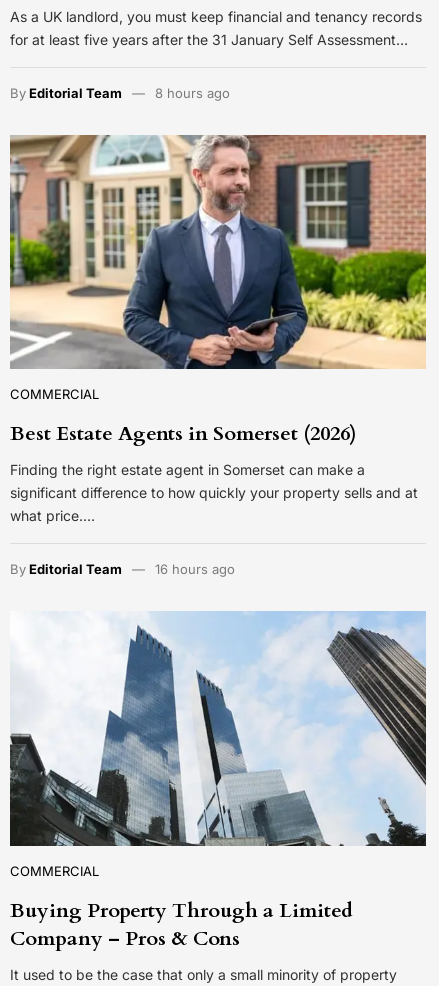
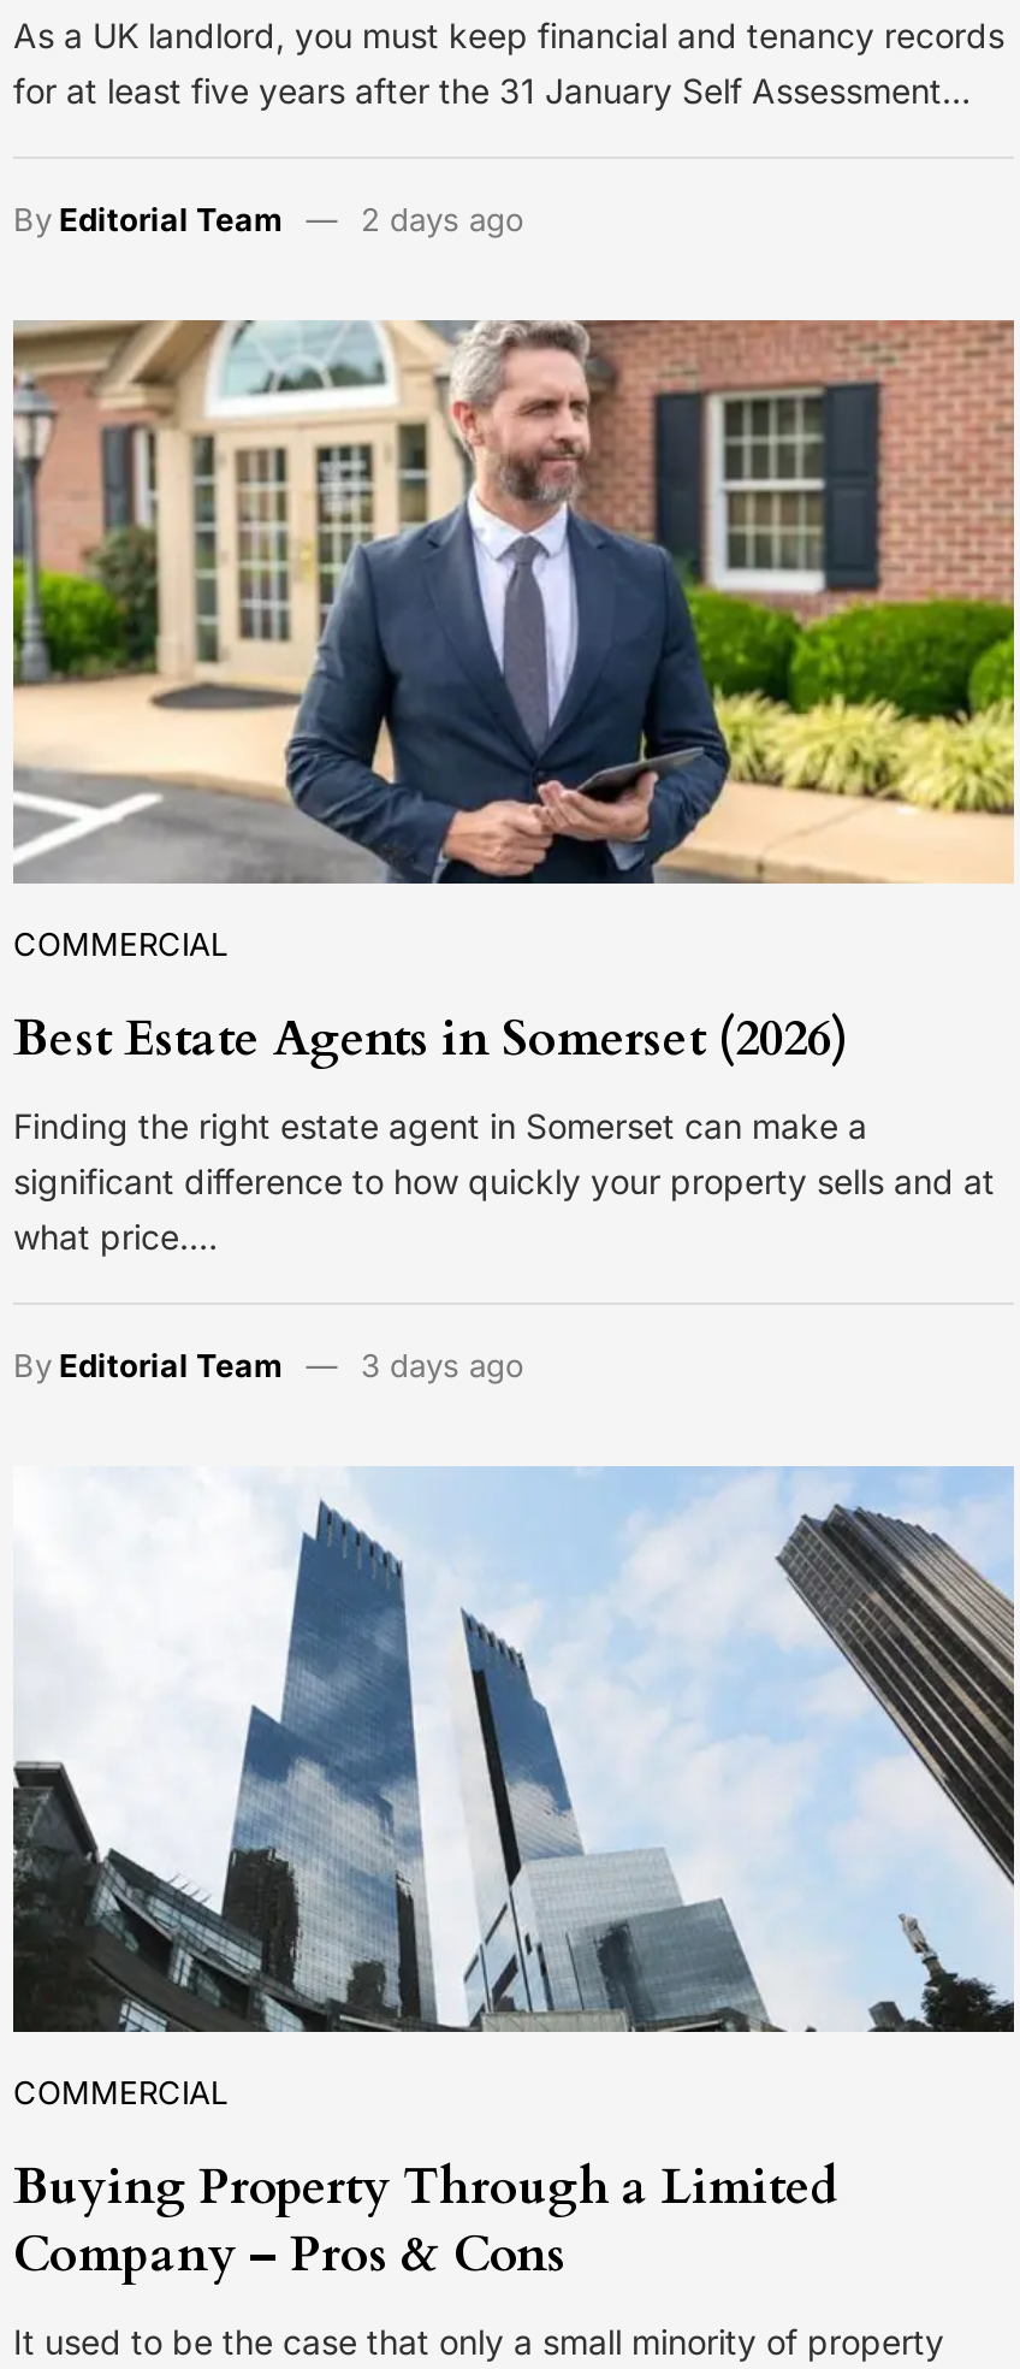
[154,85,229,101] 8 hours ago -> [361,199,524,238] 2 days ago
[154,561,234,577] 16 hours ago -> [361,1346,524,1385] 3 days ago

